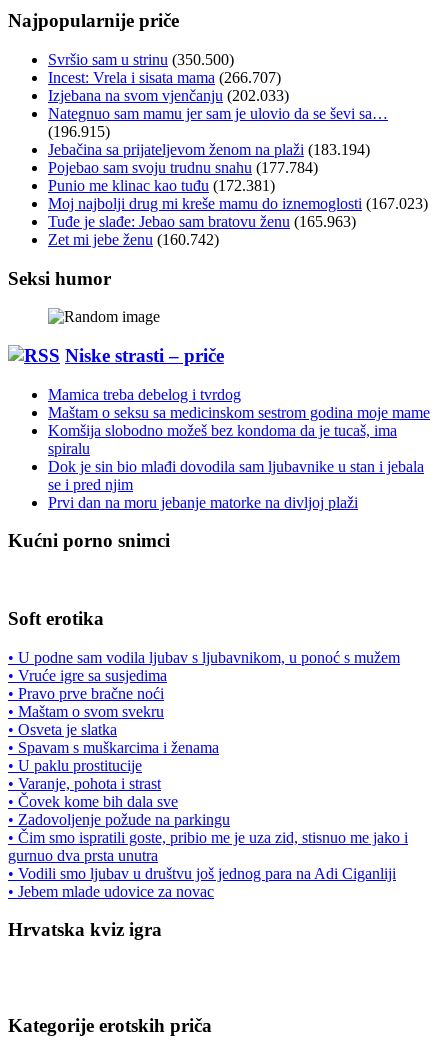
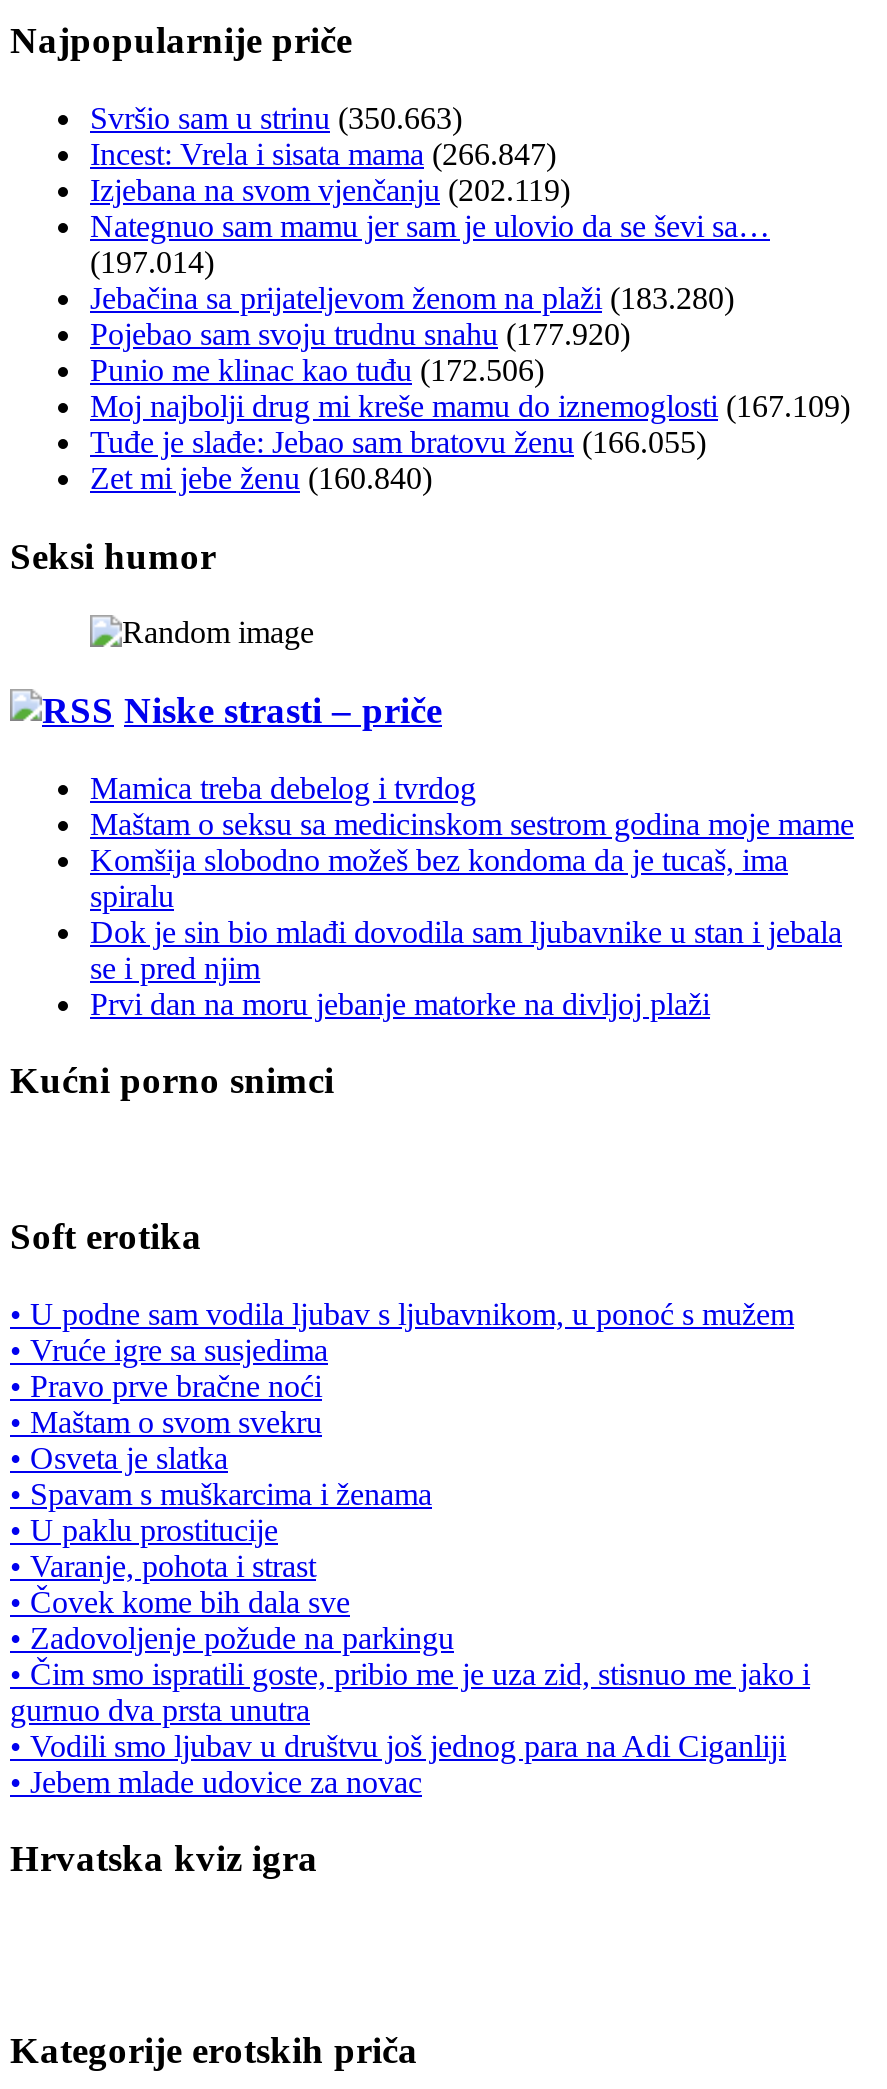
[48,51,234,68] Svršio sam u strinu (350.500) -> [90,101,462,135] Svršio sam u strinu (350.663)
[48,69,281,86] Incest: Vrela i sisata mama (266.707) -> [90,137,556,171] Incest: Vrela i sisata mama (266.847)
[48,87,289,104] Izjebana na svom vjenčanju (202.033) -> [90,173,570,207] Izjebana na svom vjenčanju (202.119)
[48,123,110,140] (196.915) -> [90,245,214,279] (197.014)
[48,141,370,158] Jebačina sa prijateljevom ženom na plaži (183.194) -> [90,281,734,315] Jebačina sa prijateljevom ženom na plaži (183.280)
[48,159,318,176] Pojebao sam svoju trudnu snahu (177.784) -> [90,317,630,351] Pojebao sam svoju trudnu snahu (177.920)
[48,177,275,194] Punio me klinac kao tuđu (172.381) -> [90,353,544,387] Punio me klinac kao tuđu (172.506)
[48,195,428,212] Moj najbolji drug mi kreše mamu do iznemoglosti (167.023) -> [90,389,850,423] Moj najbolji drug mi kreše mamu do iznemoglosti (167.109)
[48,213,356,230] Tuđe je slađe: Jebao sam bratovu ženu (165.963) -> [90,425,706,459] Tuđe je slađe: Jebao sam bratovu ženu (166.055)
[48,231,219,248] Zet mi jebe ženu (160.742) -> [90,461,432,495] Zet mi jebe ženu (160.840)

